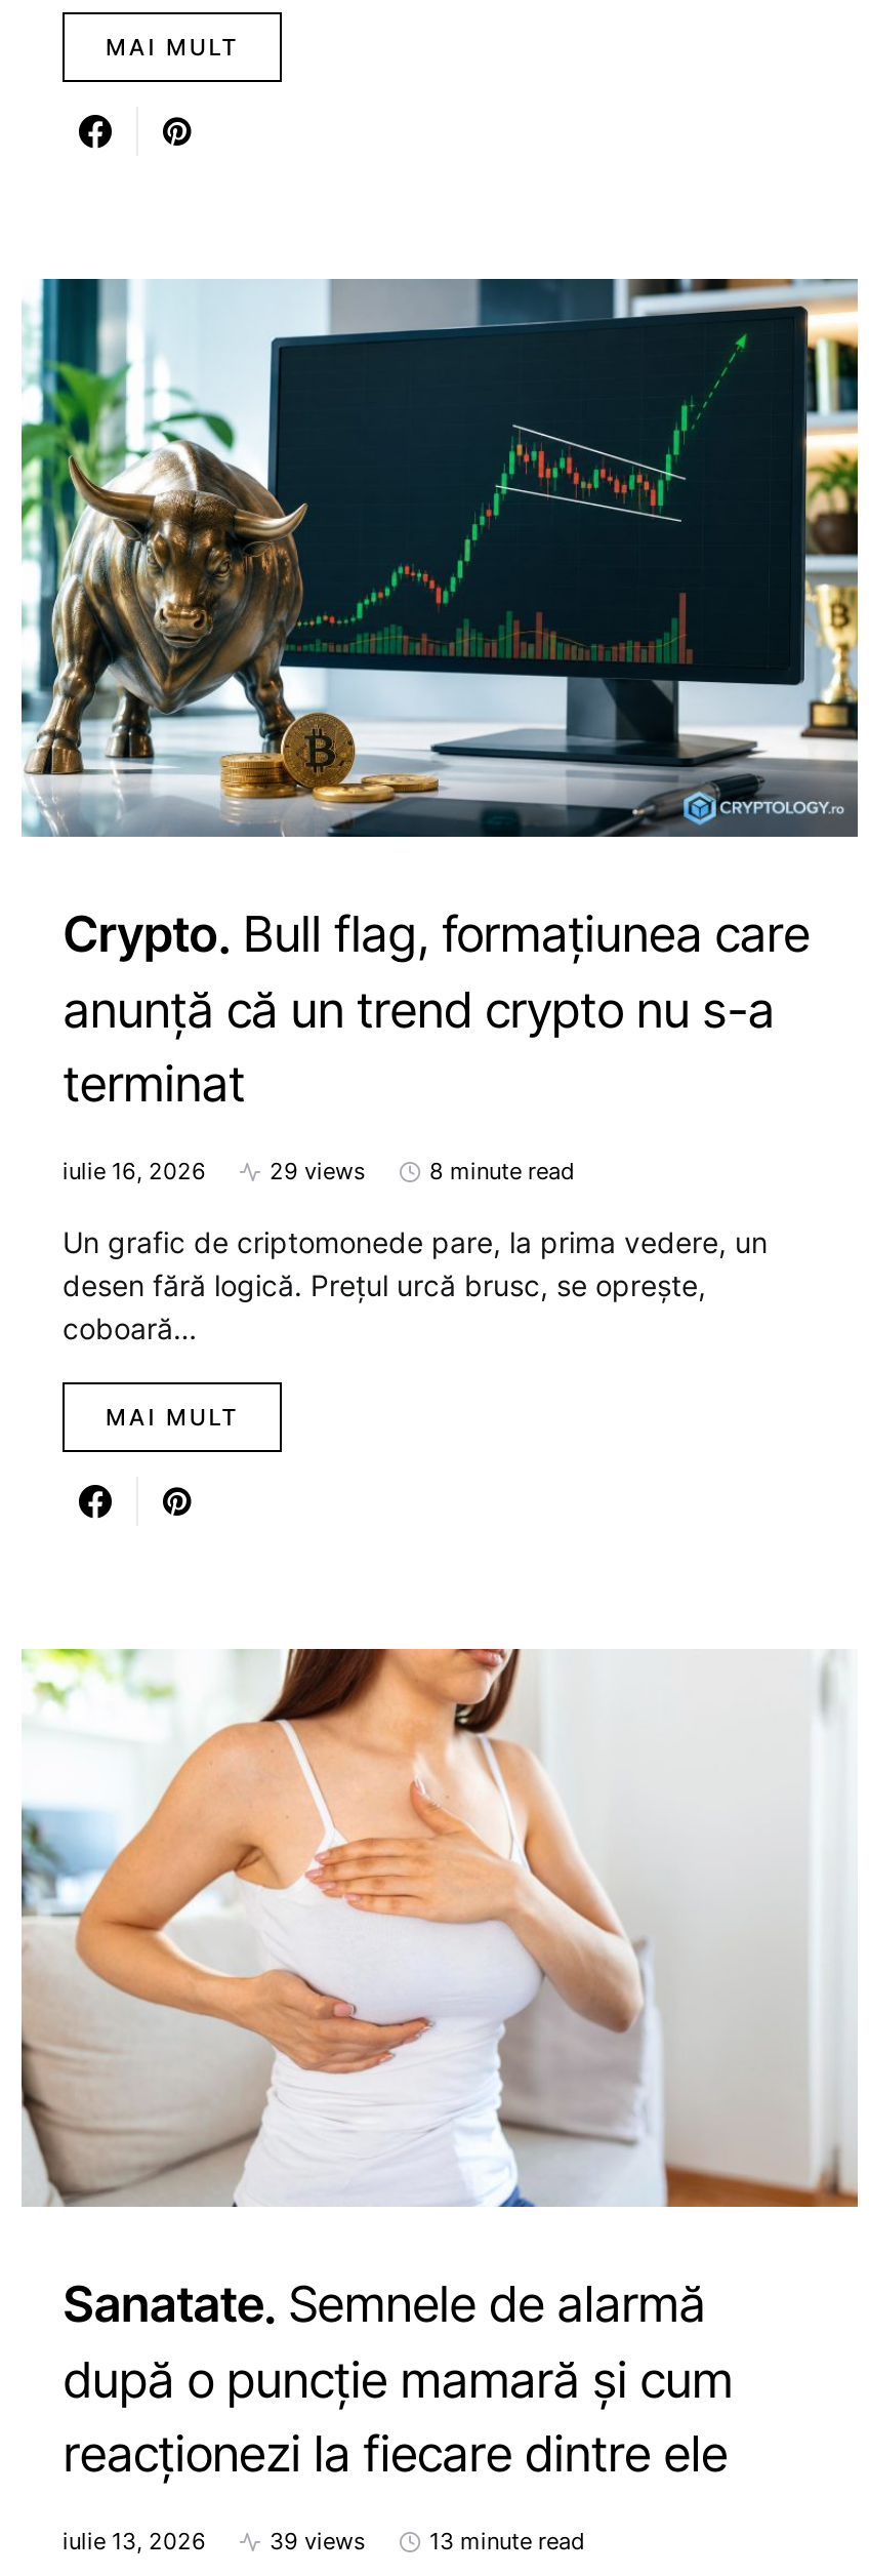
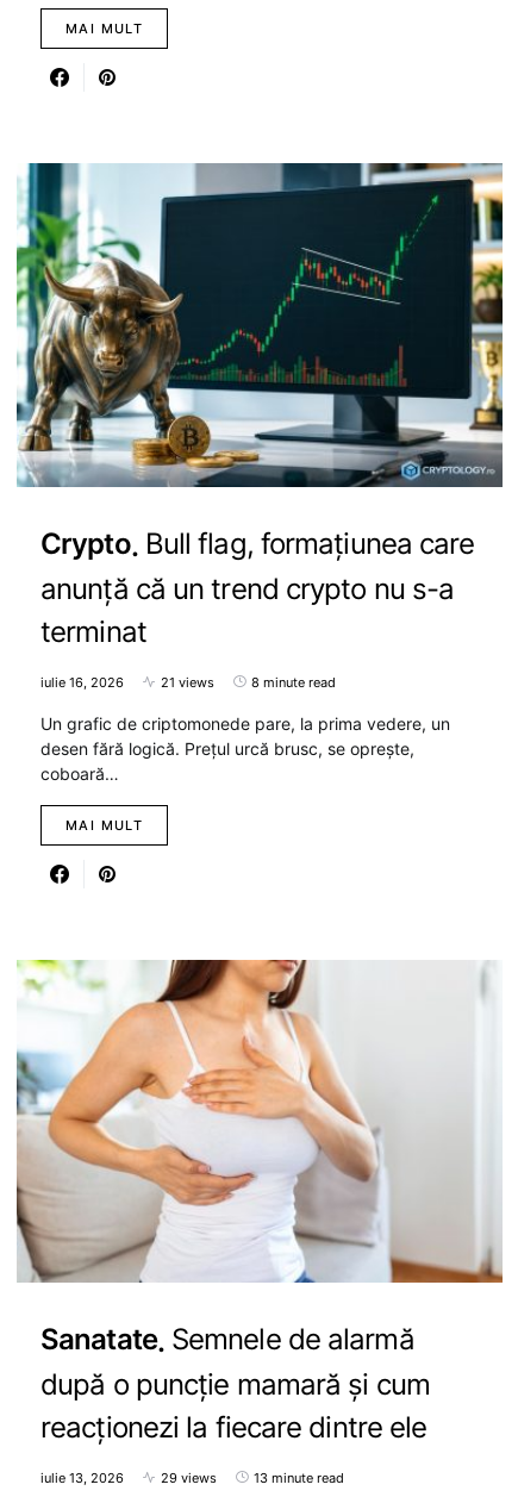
[270,1157,366,1185] 29 views -> [161,674,214,690] 21 views
[270,2528,366,2556] 39 views -> [161,1469,217,1486] 29 views

